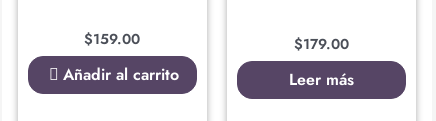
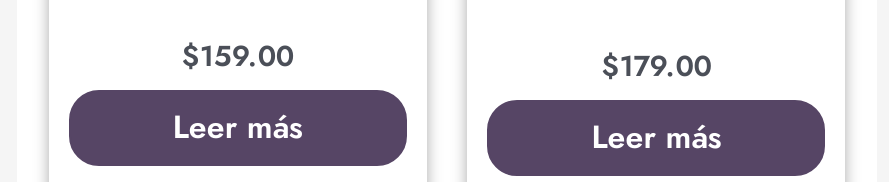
[63,63,179,86] Añadir al carrito -> [173,105,303,151] Leer más

